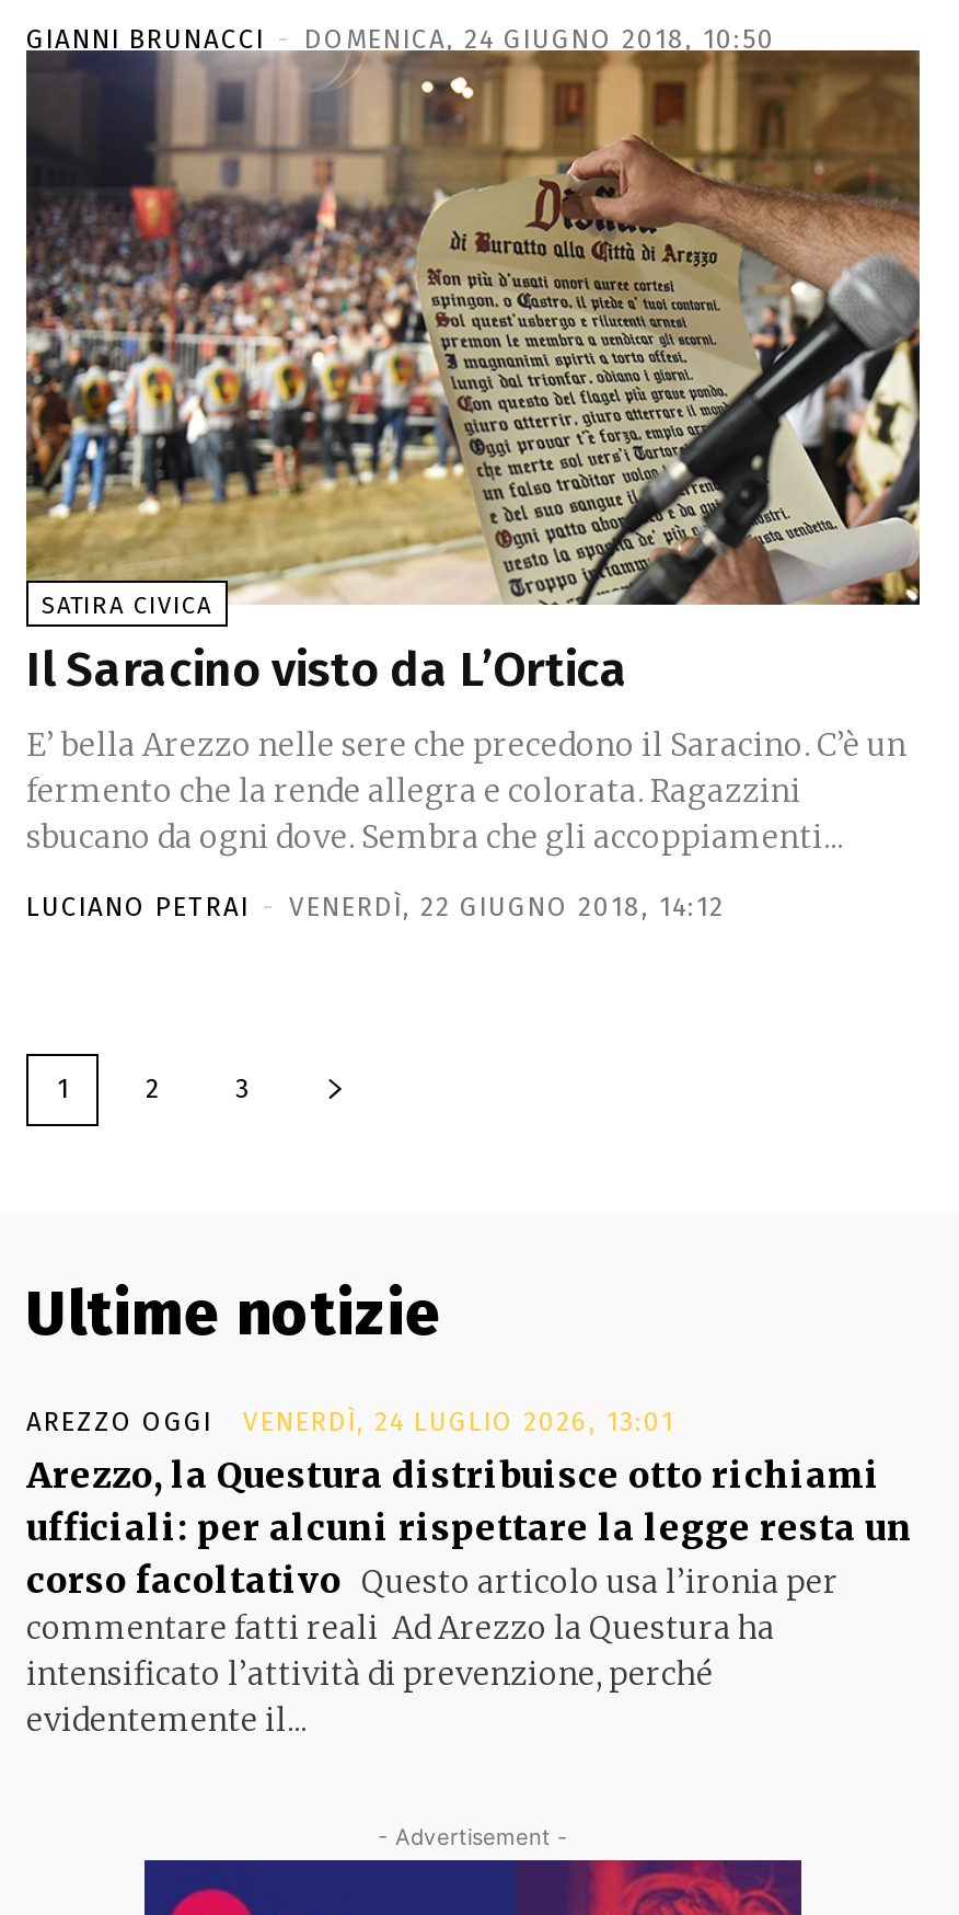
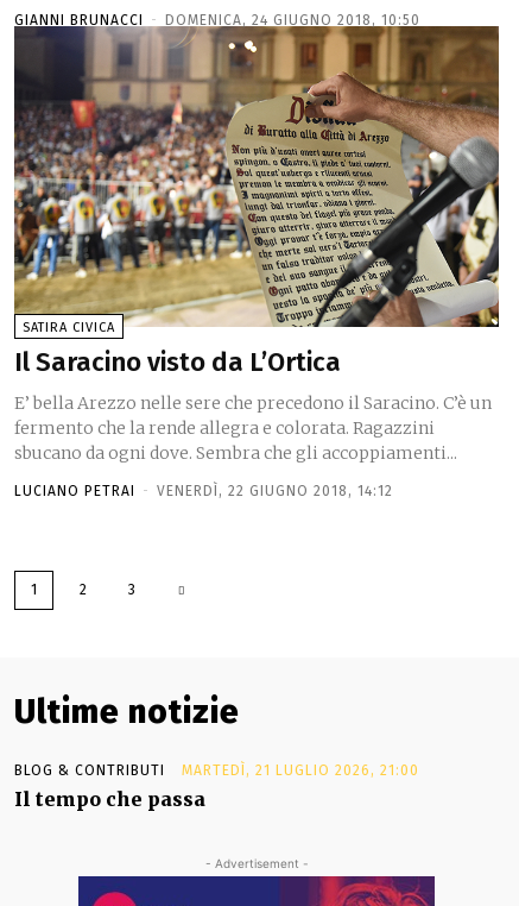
[26,1407,913,1740] AREZZO OGGI | VENERDÌ, 24 LUGLIO 2026, 13:01 | Arezzo, la Questura distribuisce otto richiami | ufficiali: per alcuni rispettare la legge resta un | corso facoltativo Questo articolo usa l’ironia per | commentare fatti reali Ad Arezzo la Questura ha | intensificato l’attività di prevenzione, perché | evidentemente il... -> [14,762,419,811] BLOG & CONTRIBUTI | MARTEDÌ, 21 LUGLIO 2026, 21:00 | Il tempo che passa

